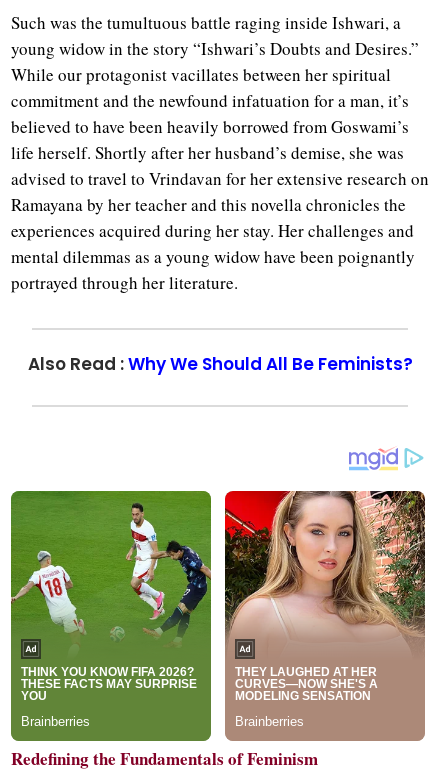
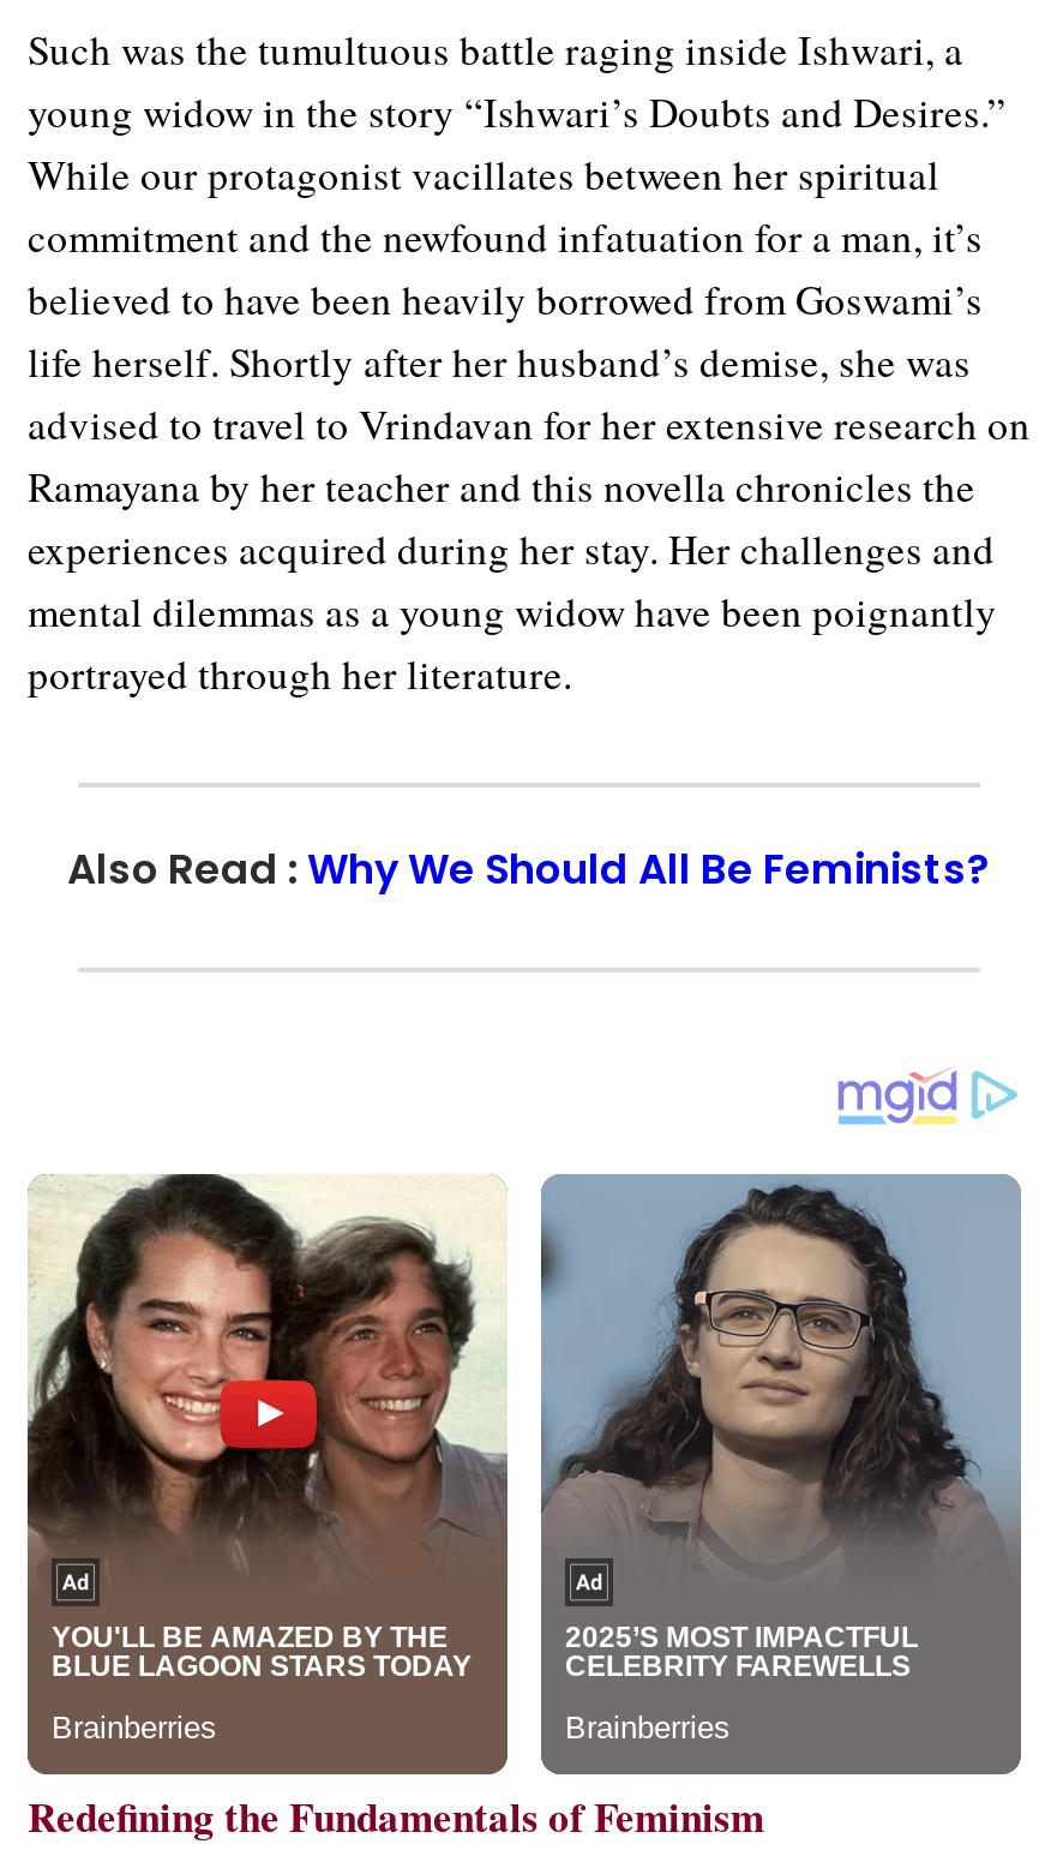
[10,490,212,741] [image] -> [25,1174,510,1774] [image]
[224,490,426,741] [image] -> [539,1172,1021,1772] [image]

